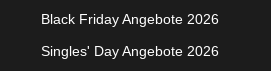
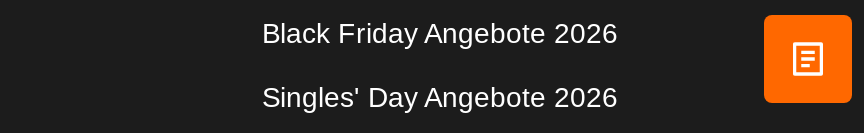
none -> [762,13,854,105] [image]

